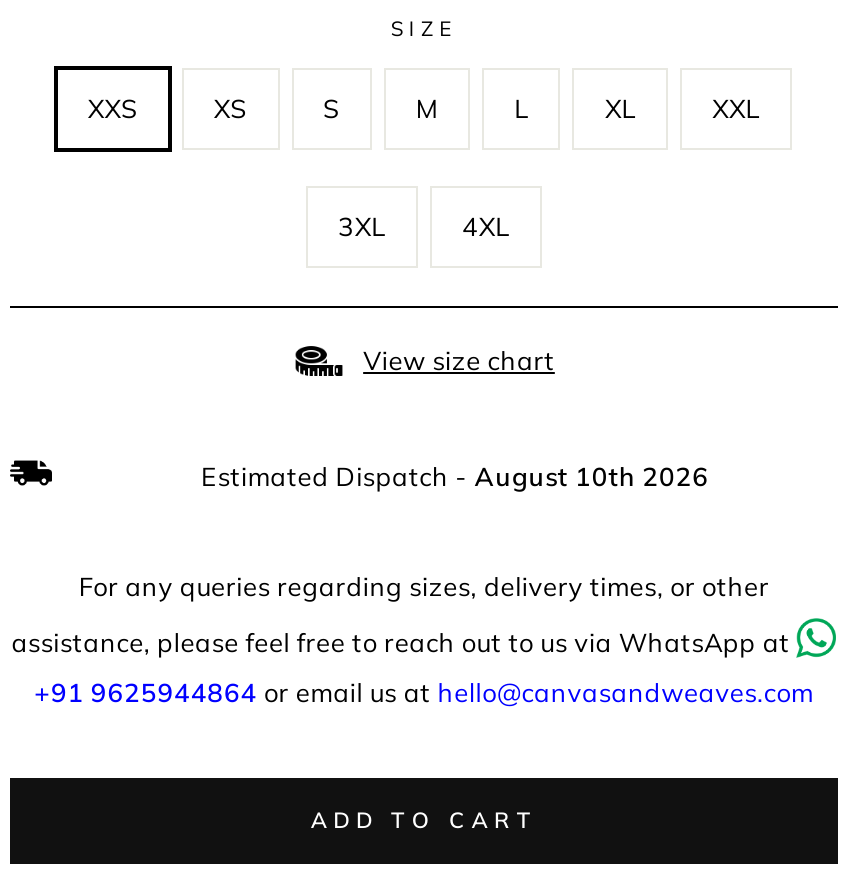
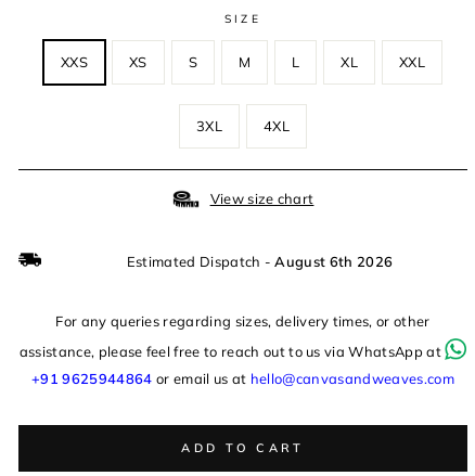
[201,459,709,491] Estimated Dispatch - August 10th 2026 -> [127,252,393,269] Estimated Dispatch - August 6th 2026

